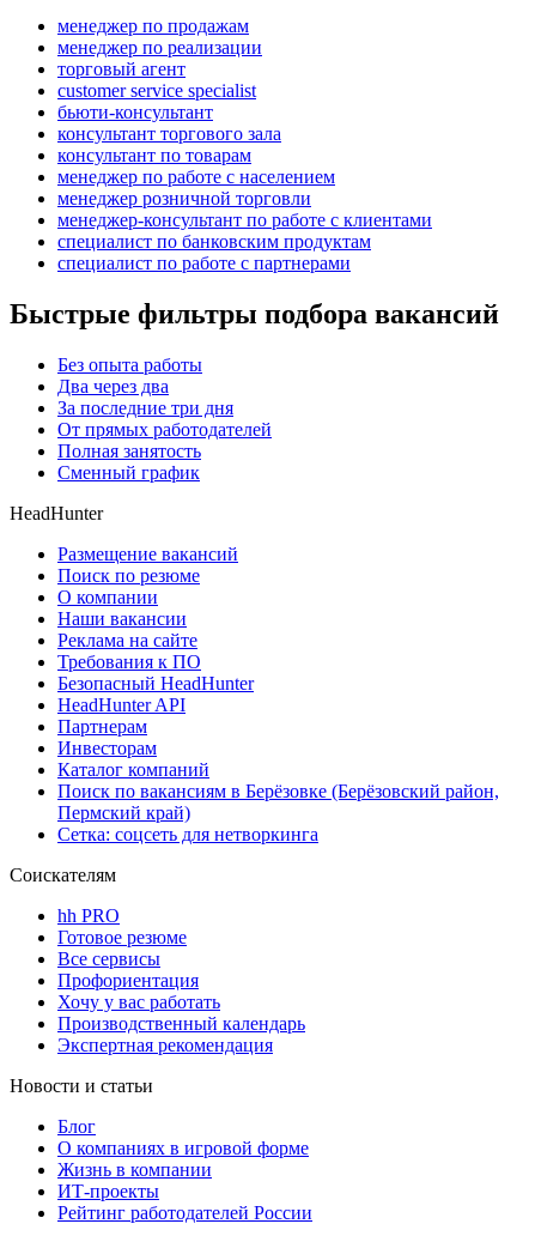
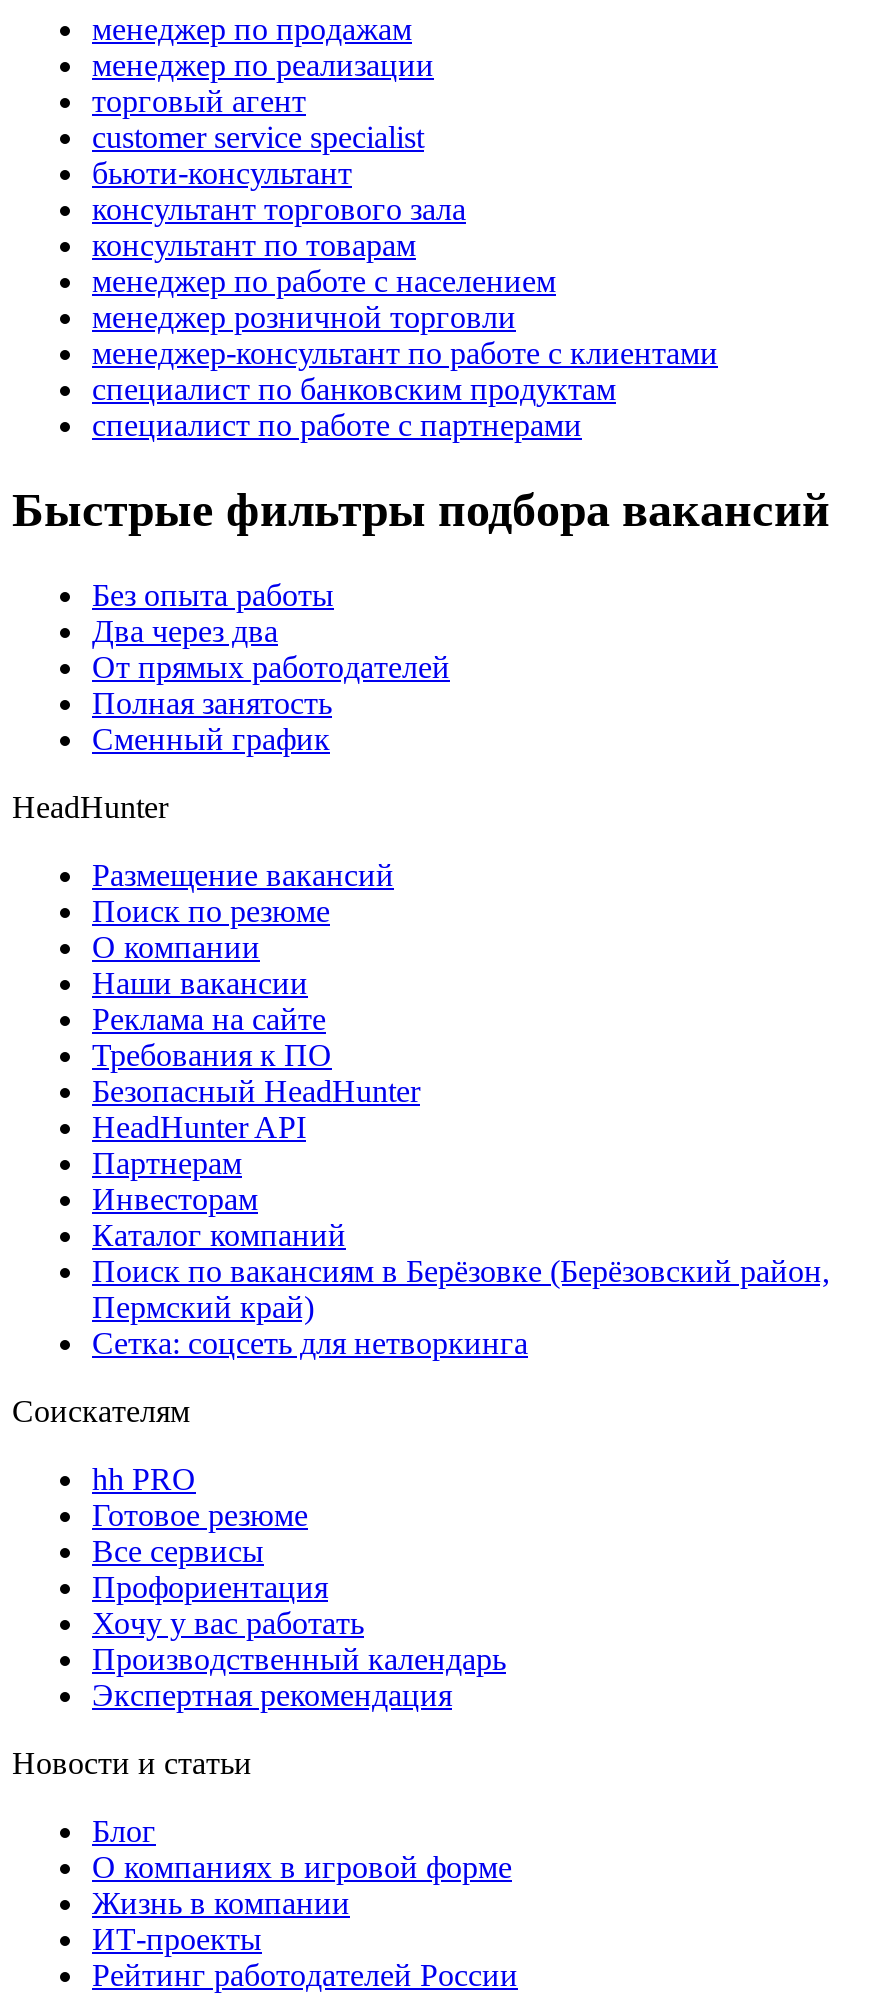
[57,398,233,418] За последние три дня -> none

